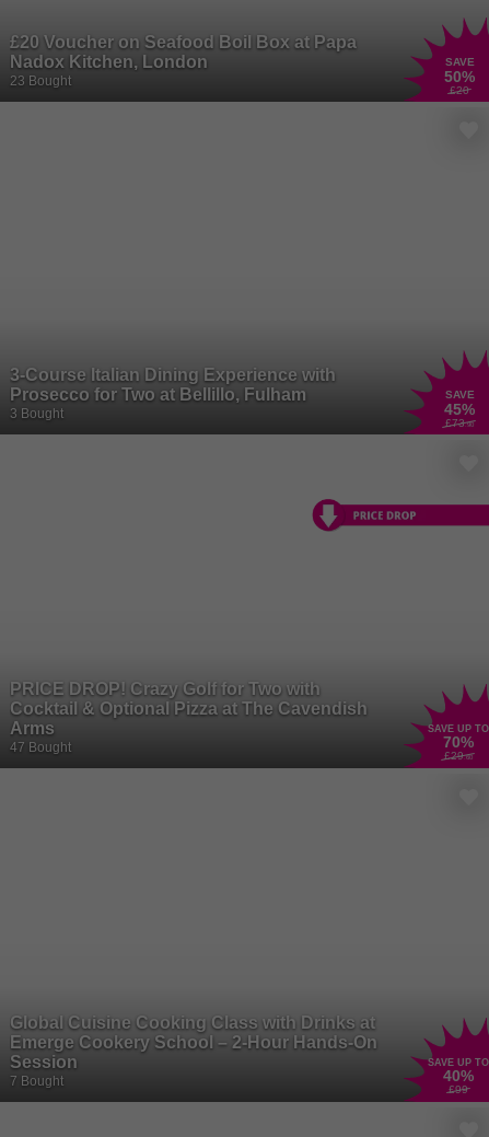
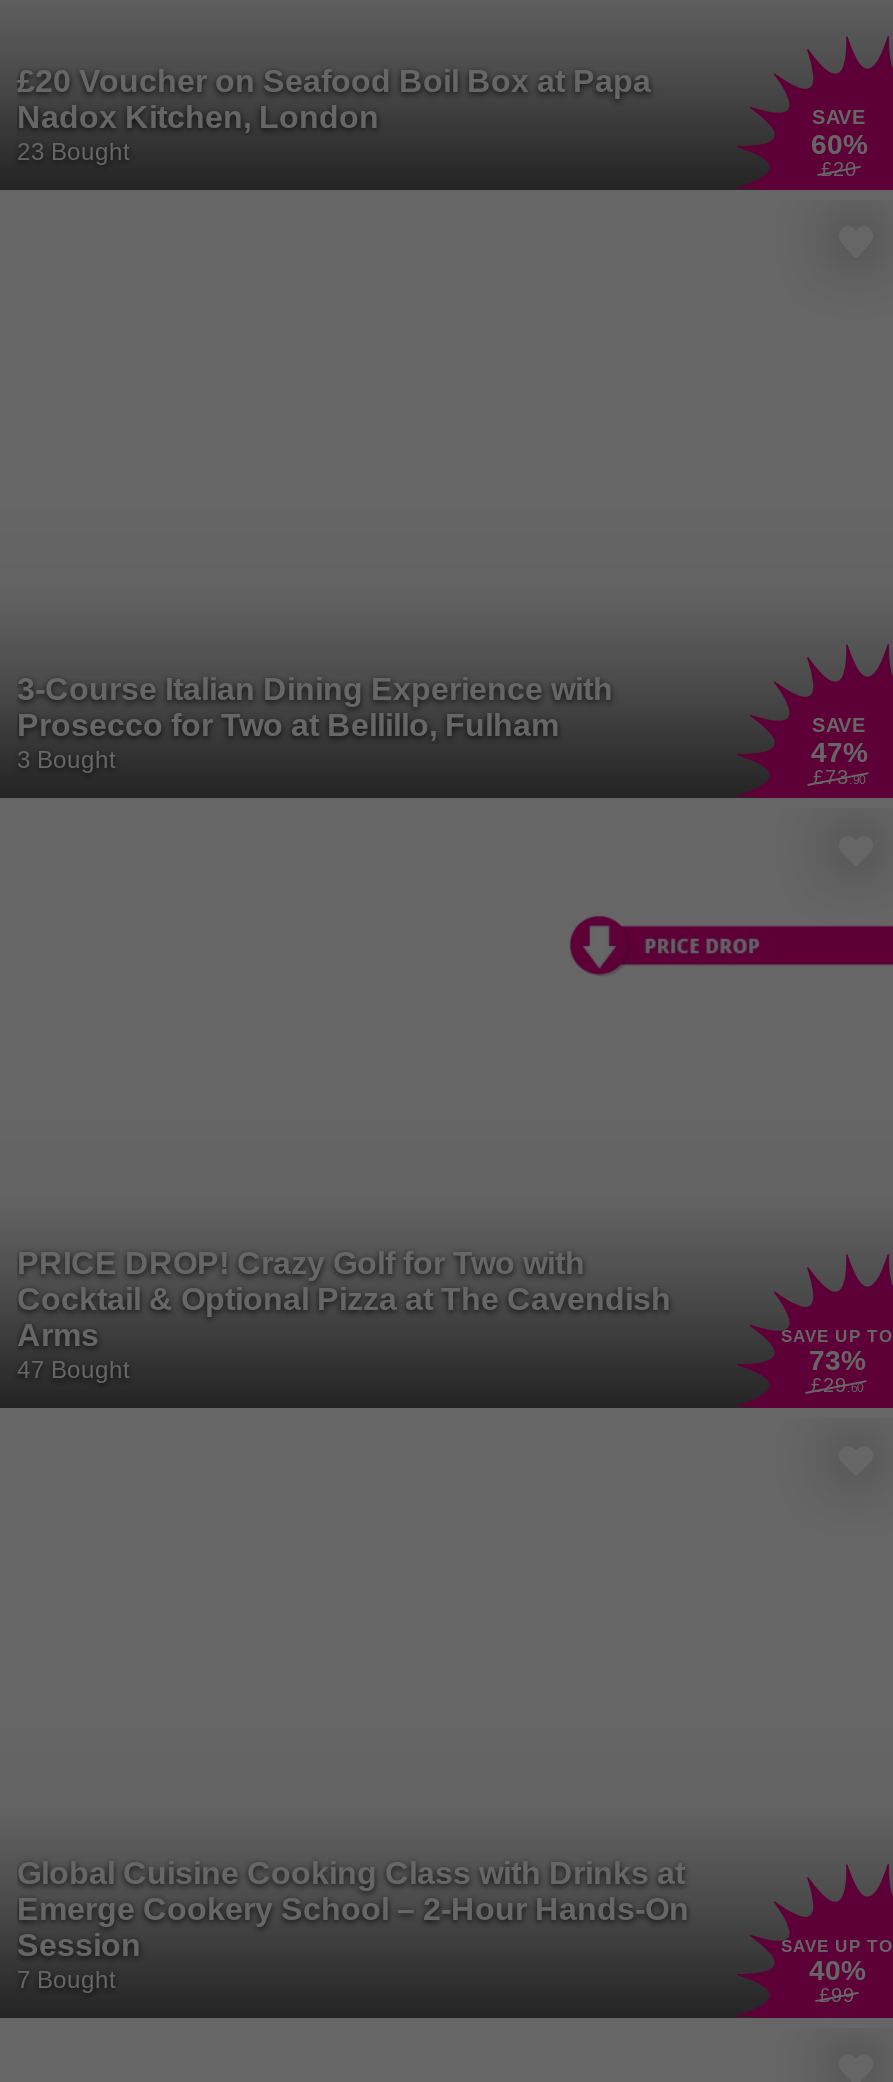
[444,67,475,85] 50% -> [811,127,867,159] 60%
[444,401,475,418] 45% -> [811,736,867,768] 47%
[443,733,474,751] 70% -> [809,1344,865,1376] 73%

